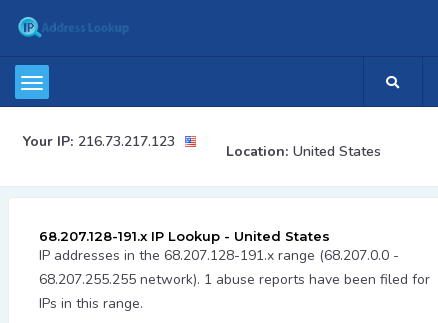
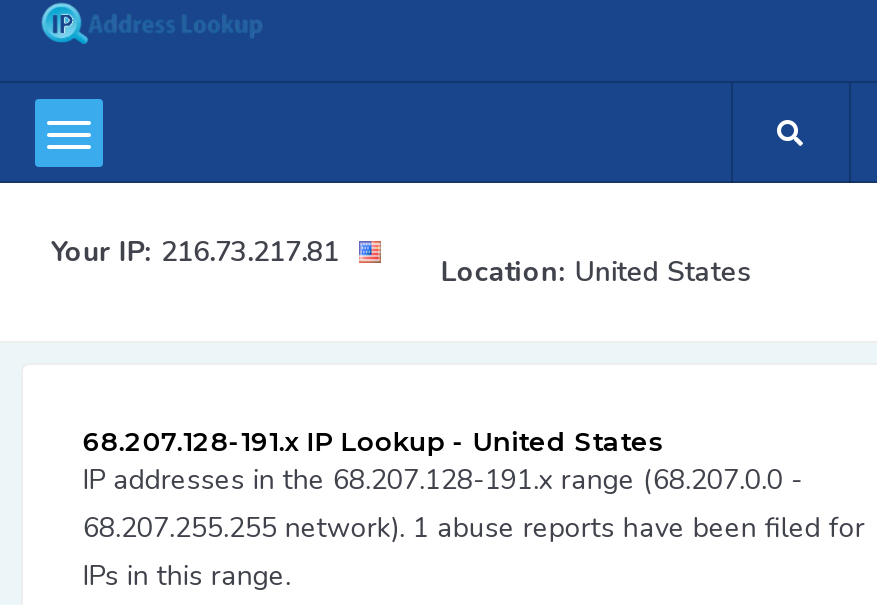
[23,132,175,151] Your IP: 216.73.217.123 -> [51,233,339,271] Your IP: 216.73.217.81

